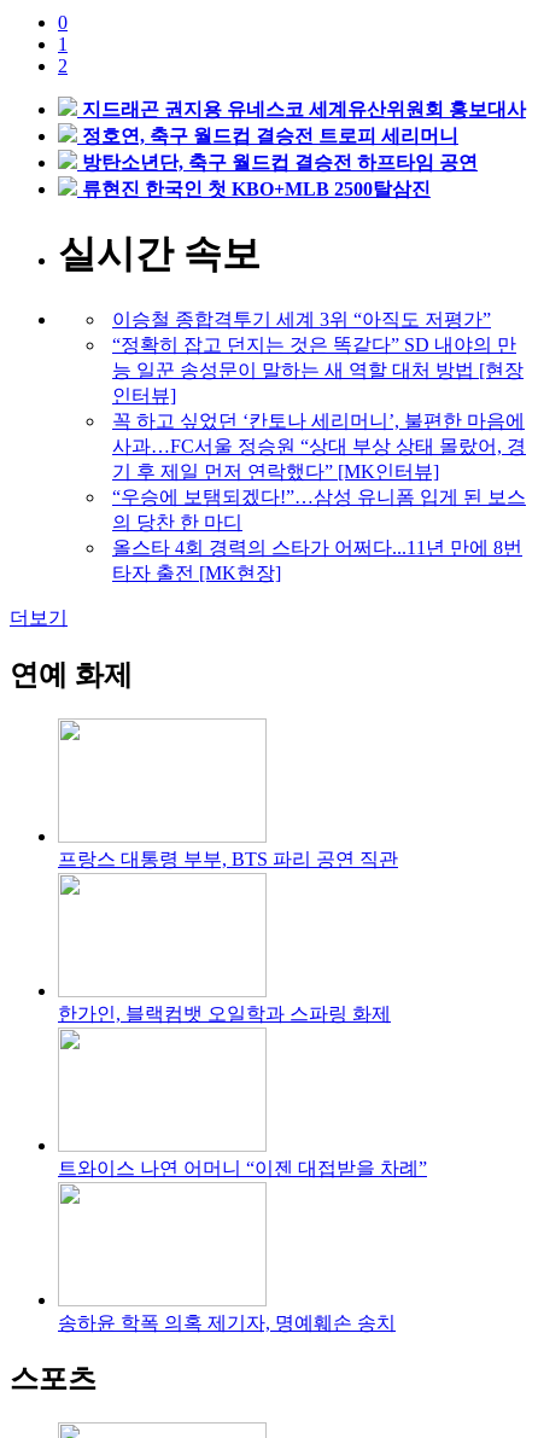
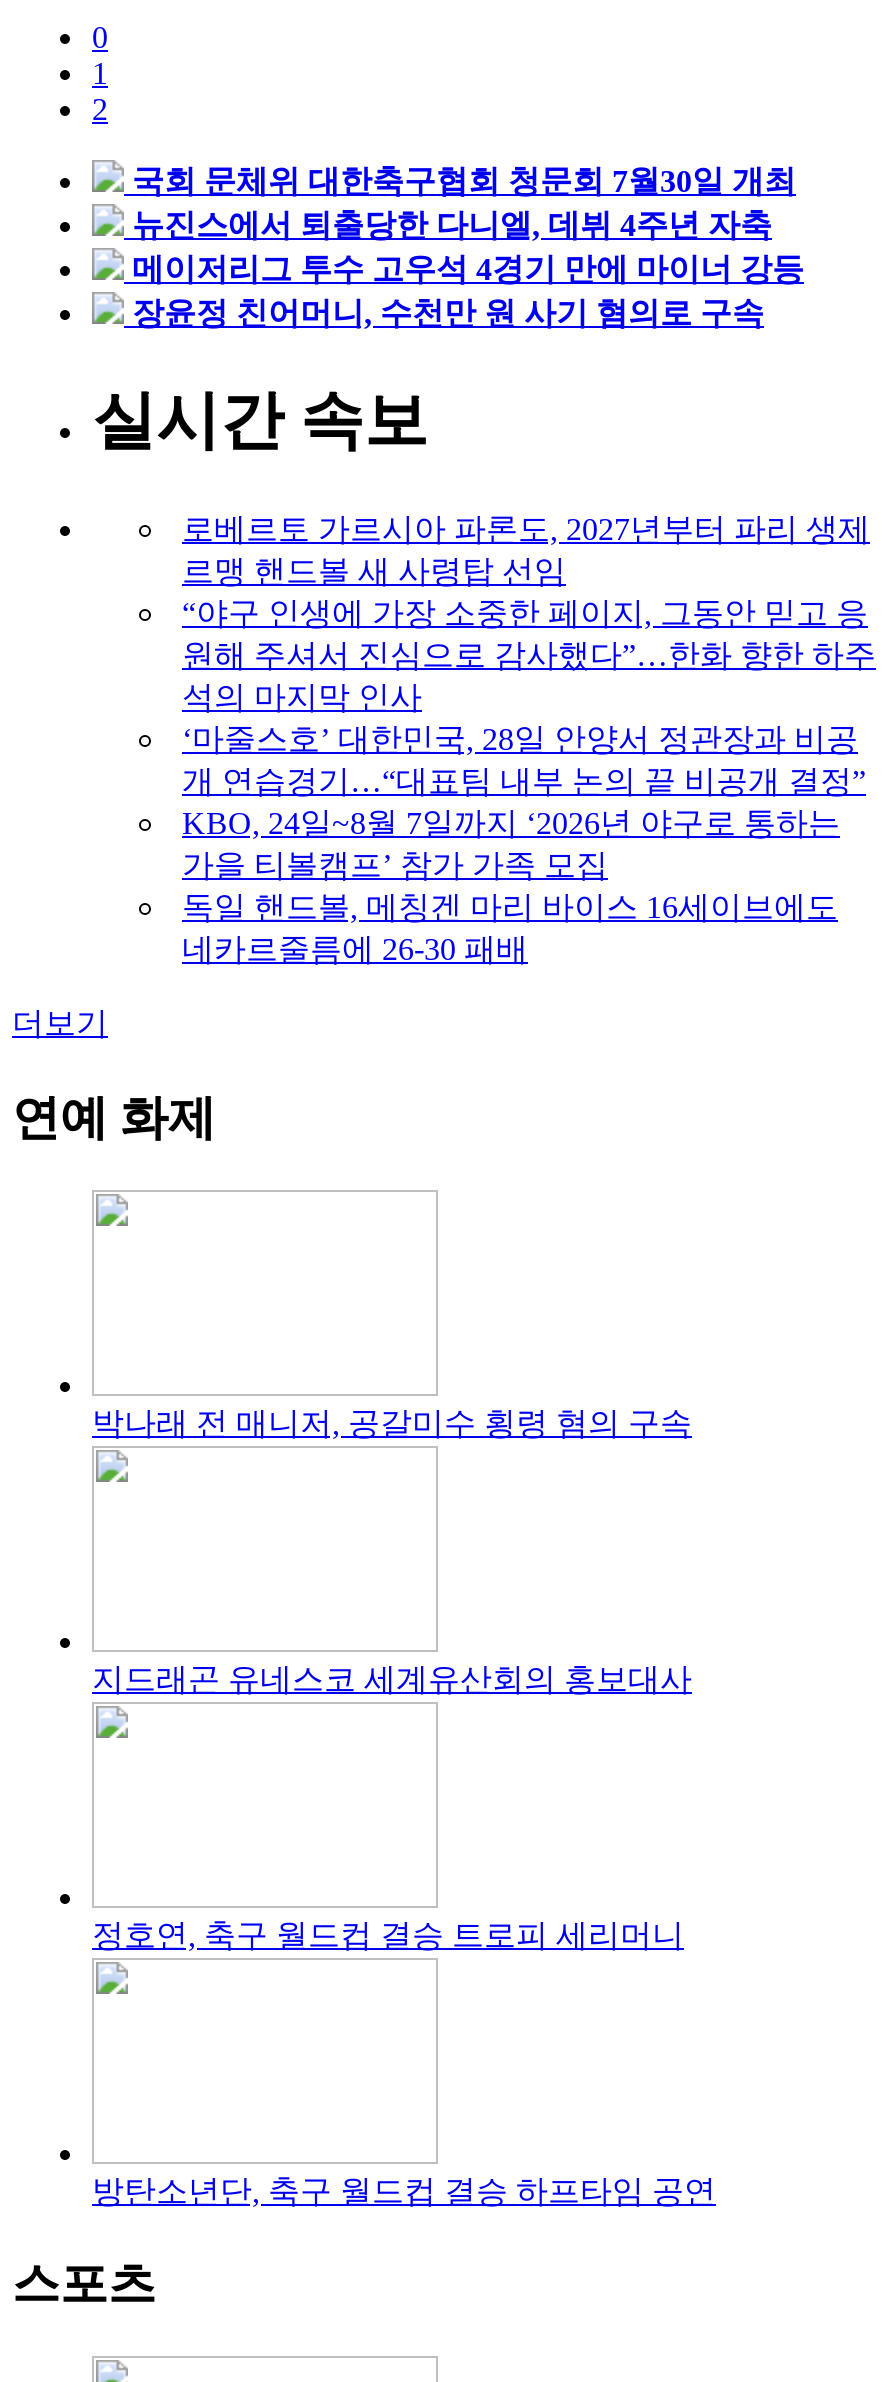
[82,99,526,199] 지드래곤 권지용 유네스코 세계유산위원회 홍보대사 | 정호연, 축구 월드컵 결승전 트로피 세리머니 | 방탄소년단, 축구 월드컵 결승전 하프타임 공연 | 류현진 한국인 첫 KBO+MLB 2500탈삼진 -> [132,164,804,330] 국회 문체위 대한축구협회 청문회 7월30일 개최 | 뉴진스에서 퇴출당한 다니엘, 데뷔 4주년 자축 | 메이저리그 투수 고우석 4경기 만에 마이너 강등 | 장윤정 친어머니, 수천만 원 사기 혐의로 구속
[112,309,526,583] 이승철 종합격투기 세계 3위 “아직도 저평가” | “정확히 잡고 던지는 것은 똑같다” SD 내야의 만 | 능 일꾼 송성문이 말하는 새 역할 대처 방법 [현장 | 인터뷰] | 꼭 하고 싶었던 ‘칸토나 세리머니’, 불편한 마음에 | 사과…FC서울 정승원 “상대 부상 상태 몰랐어, 경 | 기 후 제일 먼저 연락했다” [MK인터뷰] | “우승에 보탬되겠다!”…삼성 유니폼 입게 된 보스 | 의 당찬 한 마디 | 올스타 4회 경력의 스타가 어쩌다...11년 만에 8번 | 타자 출전 [MK현장] -> [182,512,876,966] 로베르토 가르시아 파론도, 2027년부터 파리 생제 | 르맹 핸드볼 새 사령탑 선임 | “야구 인생에 가장 소중한 페이지, 그동안 믿고 응 | 원해 주셔서 진심으로 감사했다”…한화 향한 하주 | 석의 마지막 인사 | ‘마줄스호’ 대한민국, 28일 안양서 정관장과 비공 | 개 연습경기…“대표팀 내부 논의 끝 비공개 결정” | KBO, 24일~8월 7일까지 ‘2026년 야구로 통하는 | 가을 티볼캠프’ 참가 가족 모집 | 독일 핸드볼, 메칭겐 마리 바이스 16세이브에도 | 네카르줄름에 26-30 패배
[58,848,398,869] 프랑스 대통령 부부, BTS 파리 공연 직관 -> [92,1405,692,1439] 박나래 전 매니저, 공갈미수 횡령 혐의 구속
[58,1003,391,1023] 한가인, 블랙컴뱃 오일학과 스파링 화제 -> [92,1661,692,1695] 지드래곤 유네스코 세계유산회의 홍보대사
[58,1157,427,1178] 트와이스 나연 어머니 “이젠 대접받을 차례” -> [92,1917,684,1951] 정호연, 축구 월드컵 결승 트로피 세리머니
[58,1312,396,1332] 송하윤 학폭 의혹 제기자, 명예훼손 송치 -> [92,2173,716,2207] 방탄소년단, 축구 월드컵 결승 하프타임 공연

